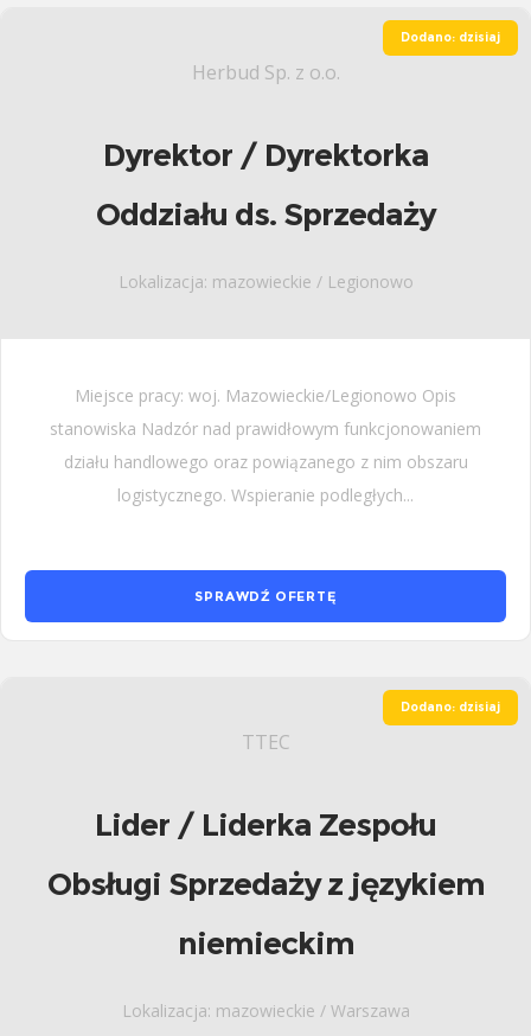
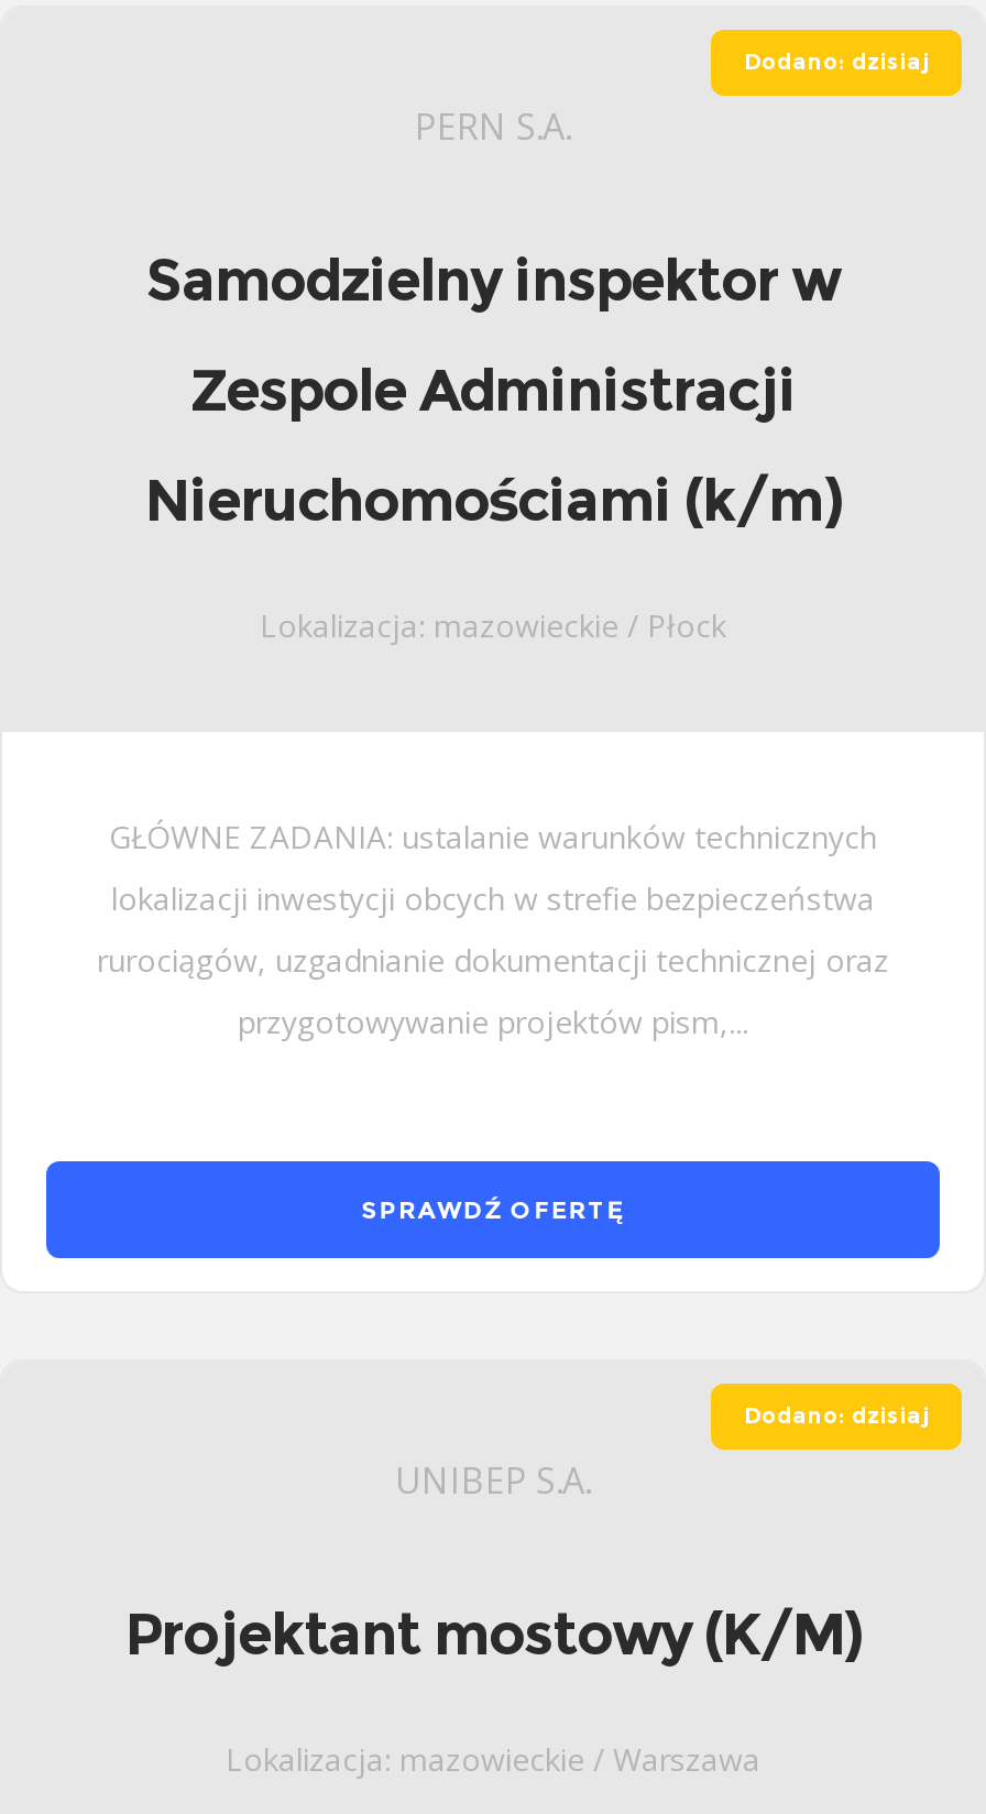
[96,60,435,293] Herbud Sp. z o.o. | Dyrektor / Dyrektorka | Oddziału ds. Sprzedaży | Lokalizacja: mazowieckie / Legionowo -> [145,103,841,647] PERN S.A. | Samodzielny inspektor w | Zespole Administracji | Nieruchomościami (k/m) | Lokalizacja: mazowieckie / Płock
[50,384,481,507] Miejsce pracy: woj. Mazowieckie/Legionowo Opis | stanowiska Nadzór nad prawidłowym funkcjonowaniem | działu handlowego oraz powiązanego z nim obszaru | logistycznego. Wspieranie podległych... -> [97,816,889,1043] GŁÓWNE ZADANIA: ustalanie warunków technicznych | lokalizacji inwestycji obcych w strefie bezpieczeństwa | rurociągów, uzgadnianie dokumentacji technicznej oraz | przygotowywanie projektów pism,...
moved [195,588,500,715] -> [362,1195,929,1430]: SPRAWDŹ OFERTĘ | Dodano: dzisiaj
[47,729,484,963] TTEC | Lider / Liderka Zespołu | Obsługi Sprzedaży z językiem | niemieckim -> [125,1457,861,1670] UNIBEP S.A. | Projektant mostowy (K/M)

